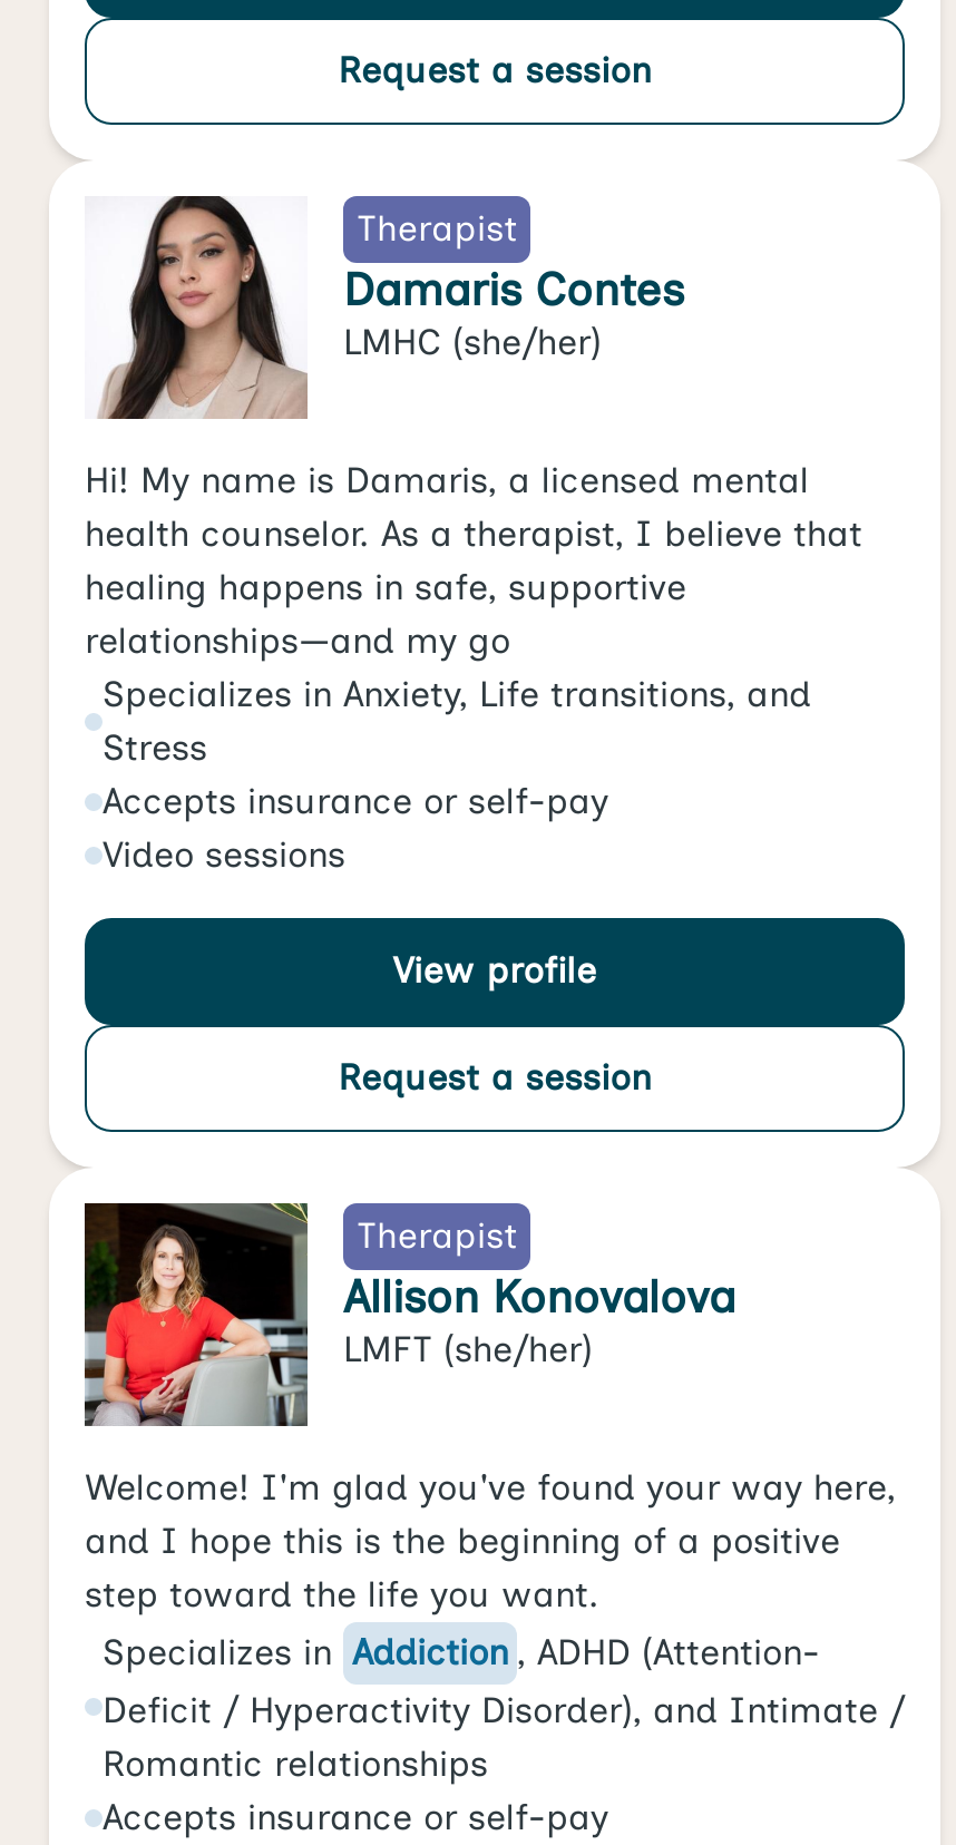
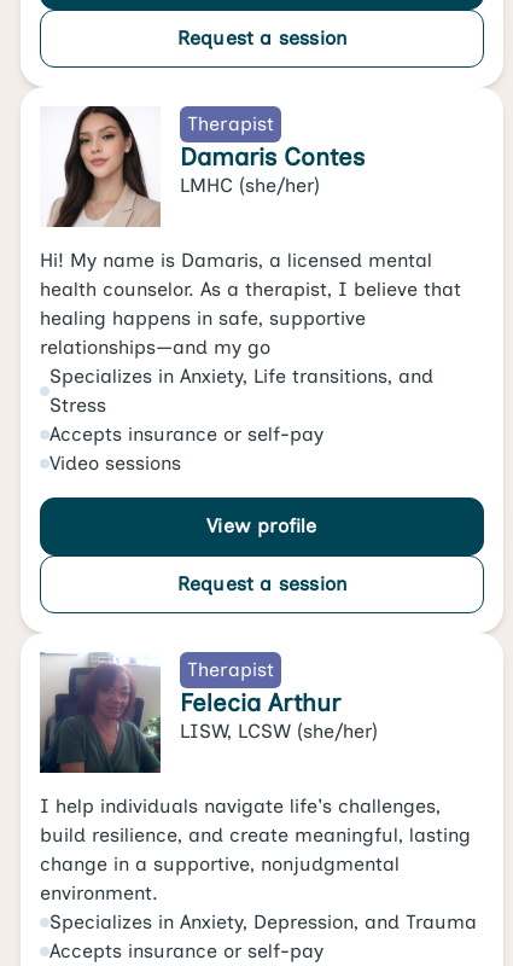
[82,1201,735,1426] [image] | Allison Konovalova | LMFT (she/her) -> [40,652,378,752] [image] | Felecia Arthur | LISW, LCSW (she/her)
[85,1466,905,1785] Welcome! I'm glad you've found your way here, | and I hope this is the beginning of a positive | step toward the life you want. | Specializes in Addiction , ADHD (Attention- | Deficit / Hyperactivity Disorder), and Intimate / | Romantic relationships -> [40,795,477,933] I help individuals navigate life's challenges, | build resilience, and create meaningful, lasting | change in a supportive, nonjudgmental | environment. | Specializes in Anxiety, Depression, and Trauma

